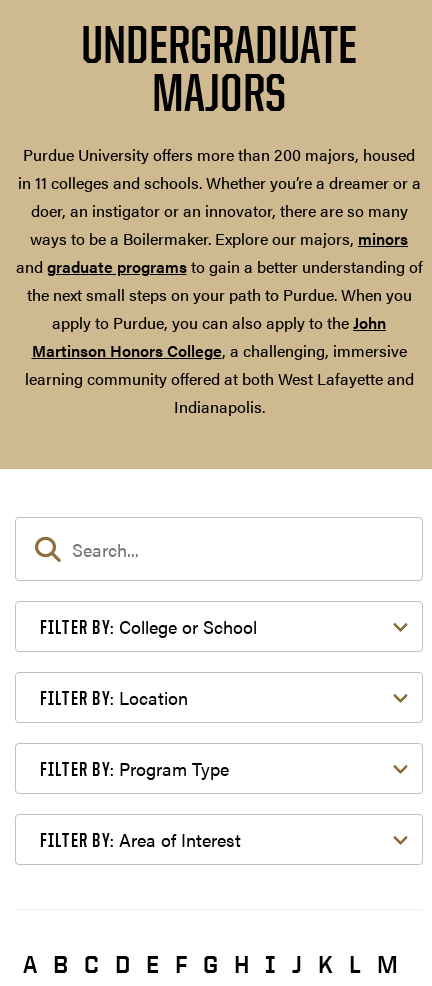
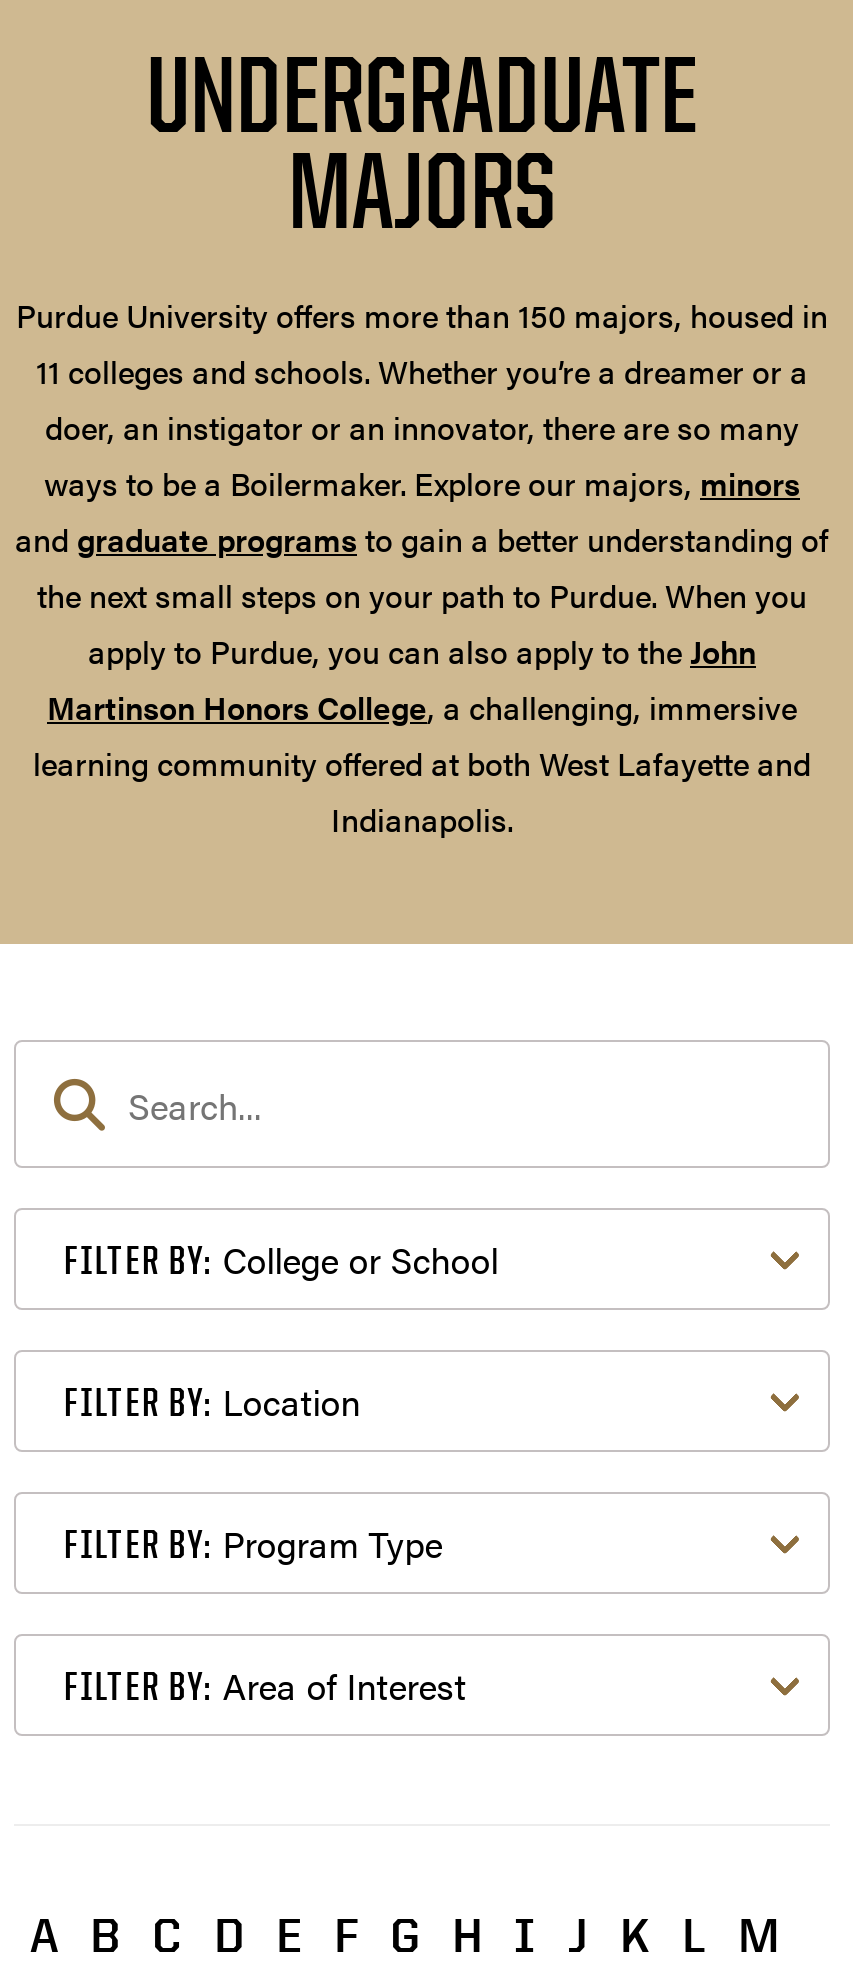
[17,143,420,194] Purdue University offers more than 200 majors, housed | in 11 colleges and schools. Whether you’re a dreamer or a -> [16,292,828,394] Purdue University offers more than 150 majors, housed in | 11 colleges and schools. Whether you’re a dreamer or a

